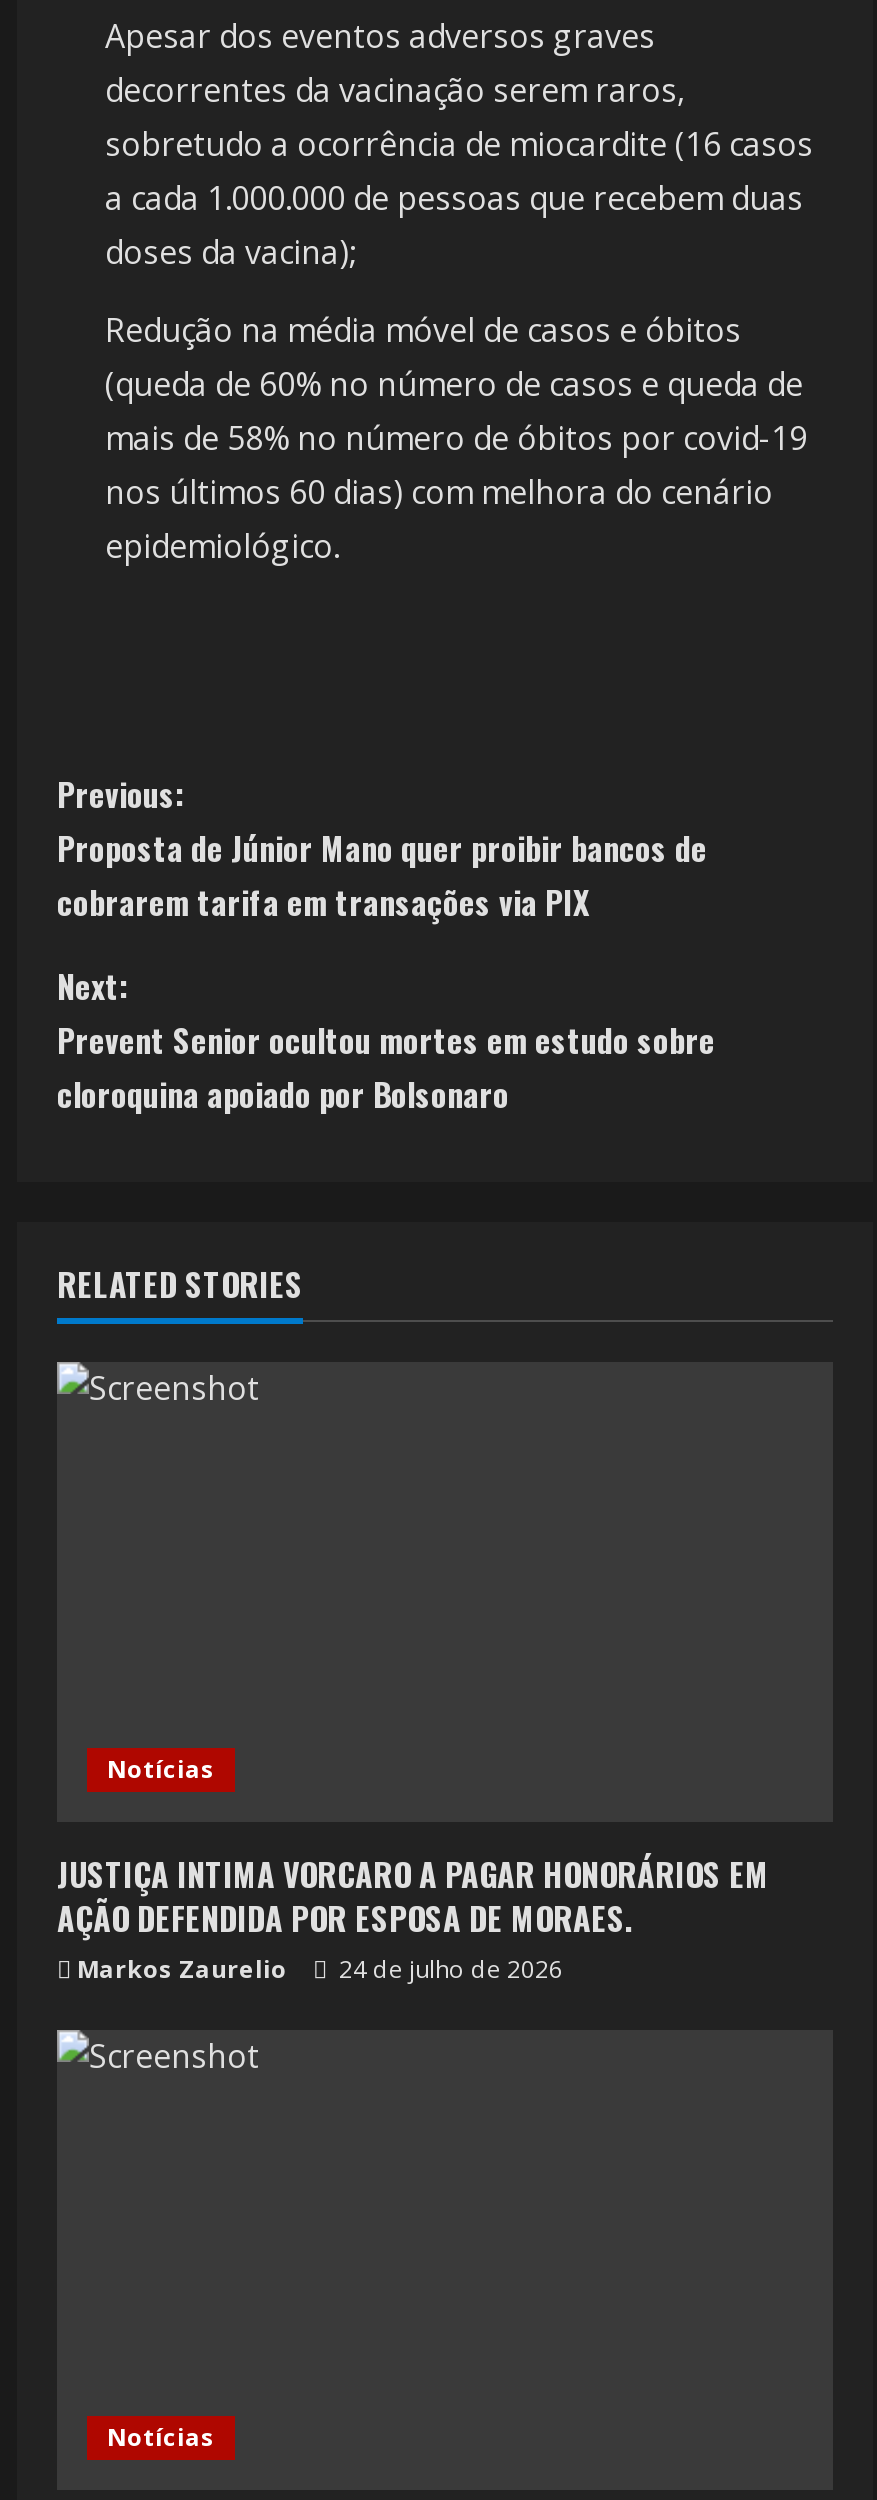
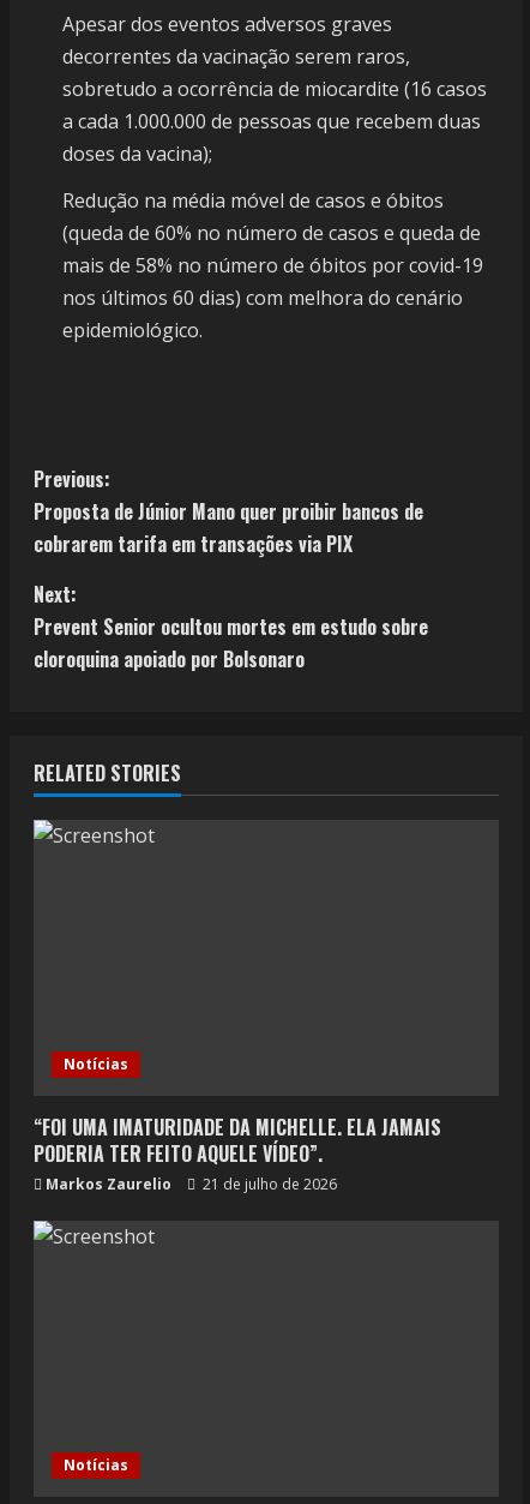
[57,1850,769,1942] JUSTIÇA INTIMA VORCARO A PAGAR HONORÁRIOS EM | AÇÃO DEFENDIDA POR ESPOSA DE MORAES. -> [34,1113,441,1168] “FOI UMA IMATURIDADE DA MICHELLE. ELA JAMAIS | PODERIA TER FEITO AQUELE VÍDEO”.
[77,1952,563,1986] Markos Zaurelio 24 de julho de 2026 -> [46,1174,337,1195] Markos Zaurelio 21 de julho de 2026

